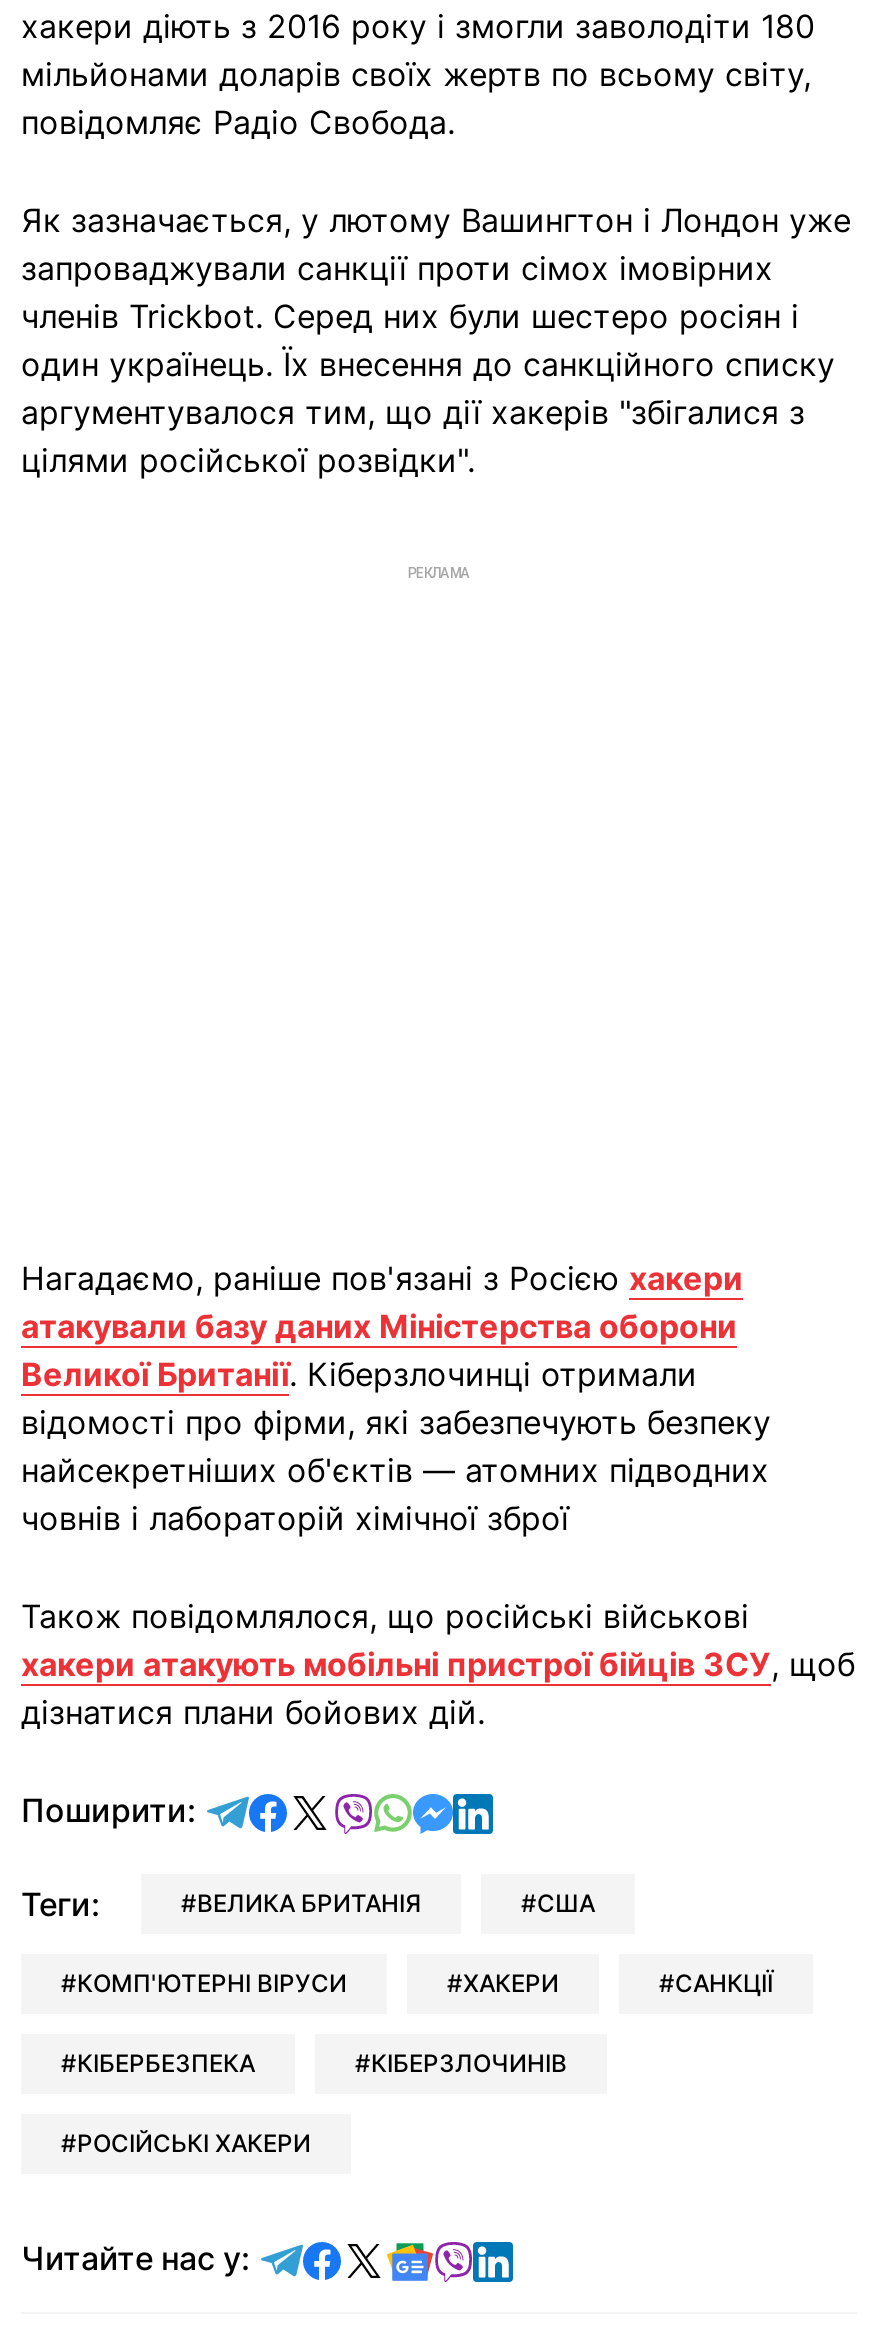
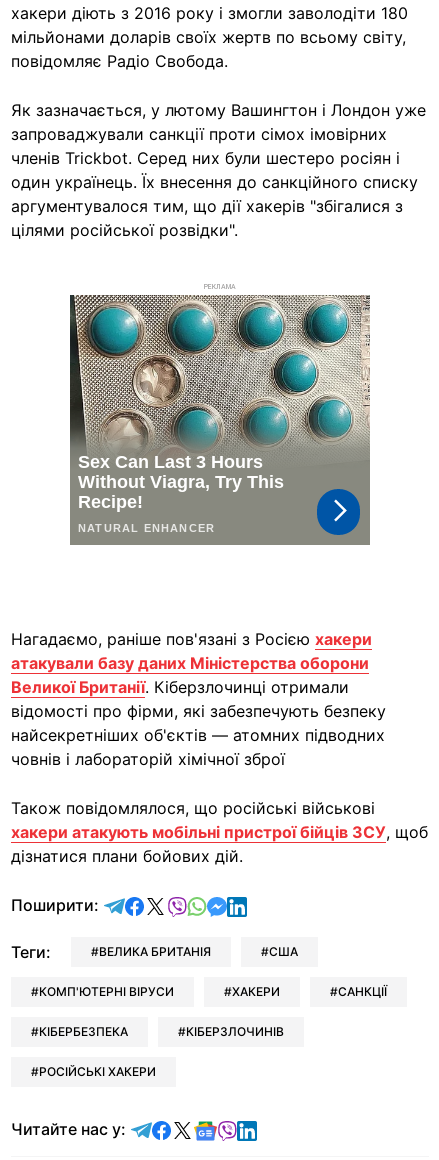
none -> [69,294,371,546] [image]

